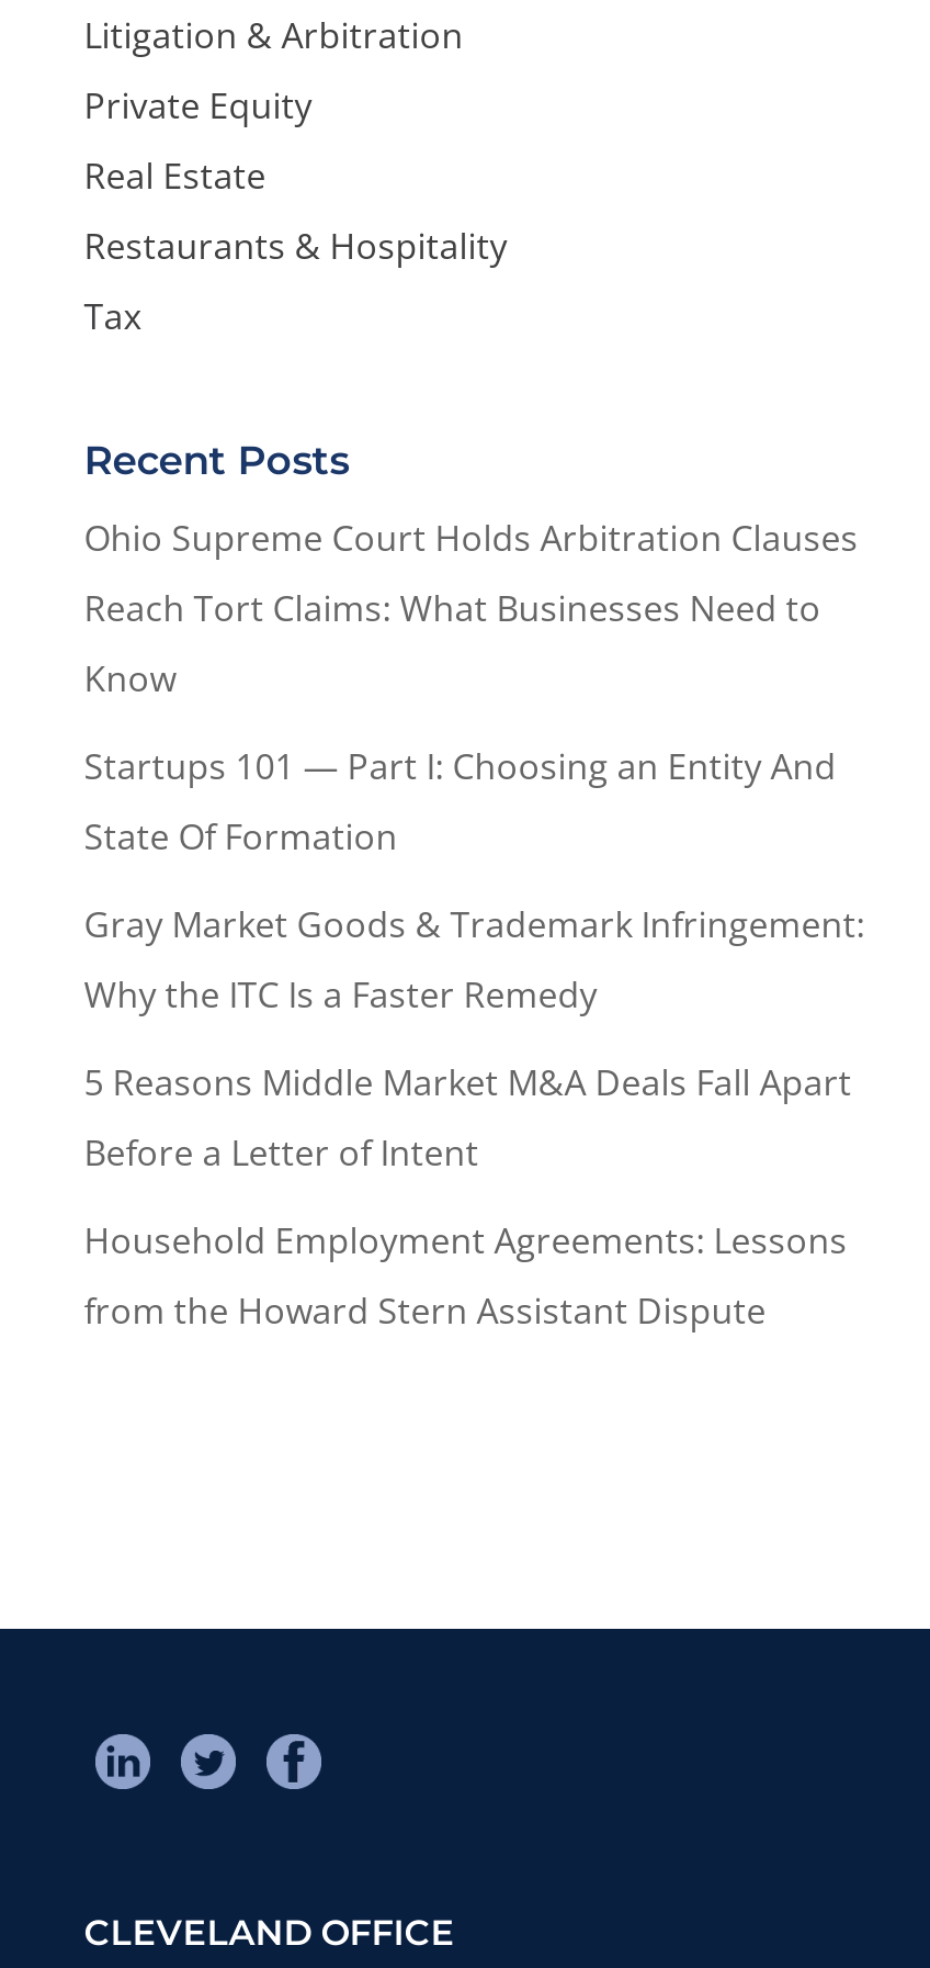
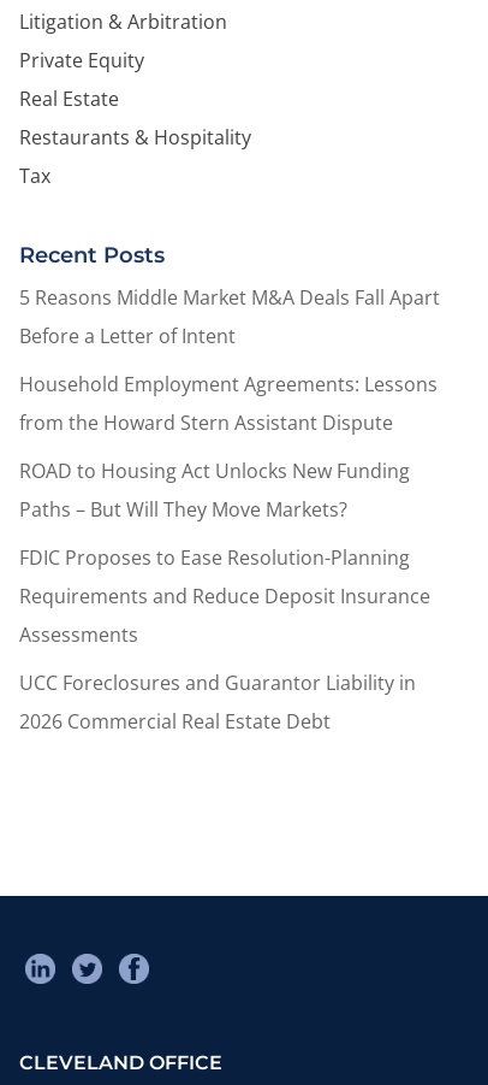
[84,513,865,1018] Ohio Supreme Court Holds Arbitration Clauses | Reach Tort Claims: What Businesses Need to | Know | Startups 101 — Part I: Choosing an Entity And | State Of Formation | Gray Market Goods & Trademark Infringement: | Why the ITC Is a Faster Remedy -> none
moved [84,1058,852,1334] -> [19,284,440,436]: 5 Reasons Middle Market M&A Deals Fall Apart | Before a Letter of Intent | Household Employment Agreements: Lessons | from the Howard Stern Assistant Dispute
none -> [19,457,430,734] ROAD to Housing Act Unlocks New Funding | Paths – But Will They Move Markets? | FDIC Proposes to Ease Resolution-Planning | Requirements and Reduce Deposit Insurance | Assessments | UCC Foreclosures and Guarantor Liability in | 2026 Commercial Real Estate Debt

